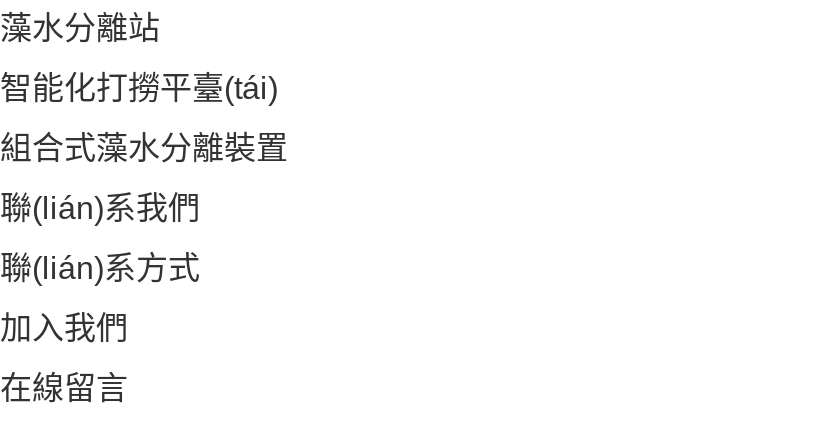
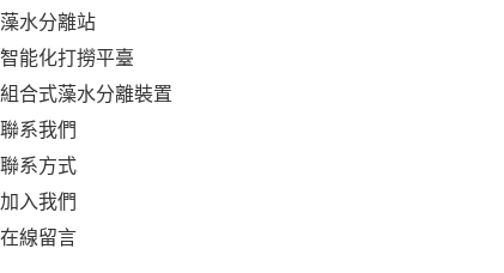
[0,71,278,105] 智能化打撈平臺(tái) -> [0,48,134,68] 智能化打撈平臺
[0,191,200,225] 聯(lián)系我們 -> [0,119,77,140] 聯系我們
[0,251,200,285] 聯(lián)系方式 -> [0,155,77,176] 聯系方式

